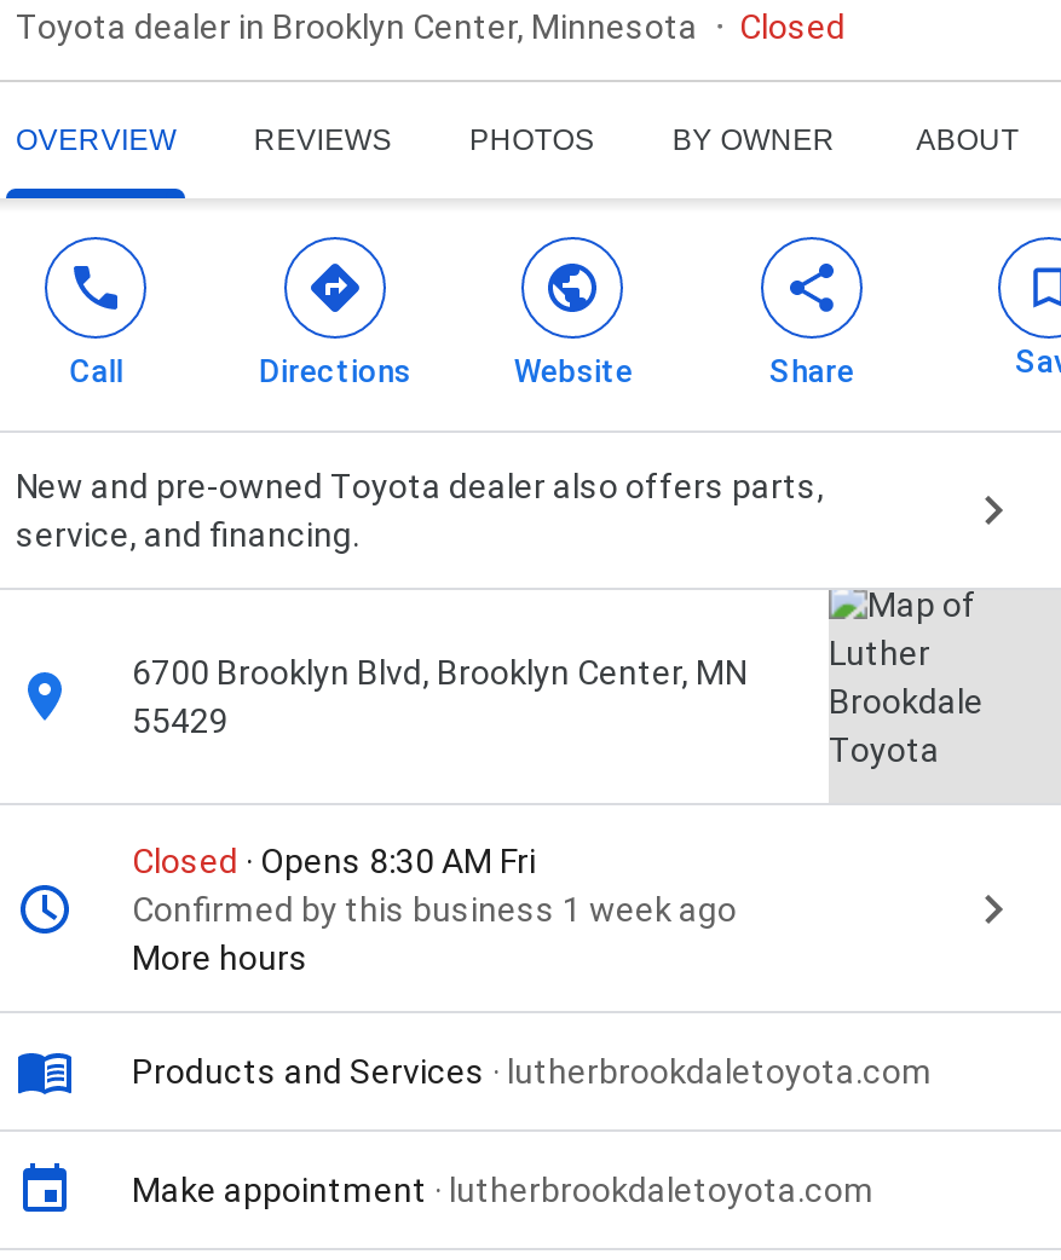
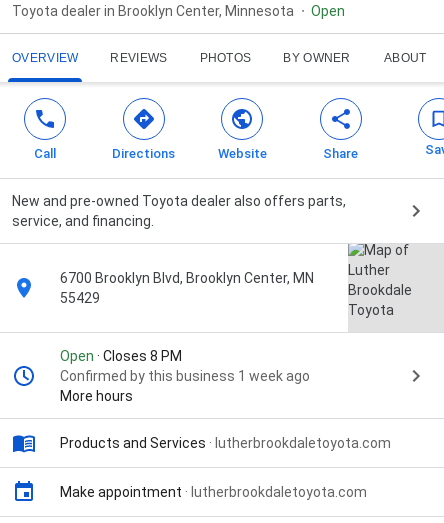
[739,8,846,46] Closed -> [311,3,345,19] Open
[132,842,536,881] Closed · Opens 8:30 AM Fri -> [60,348,182,364] Open · Closes 8 PM

